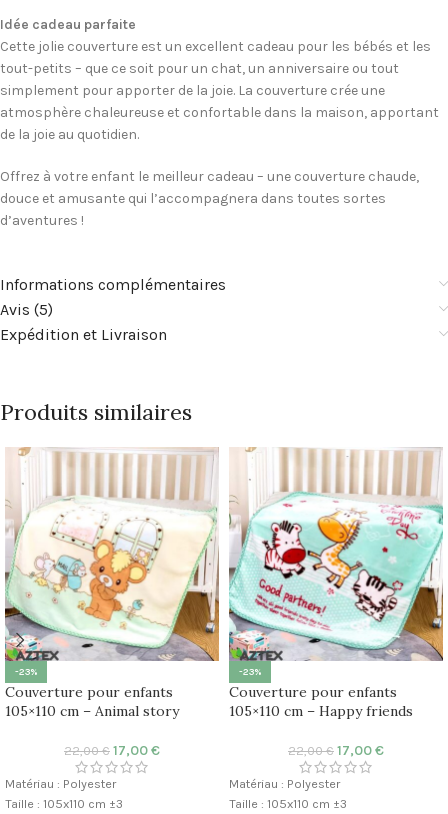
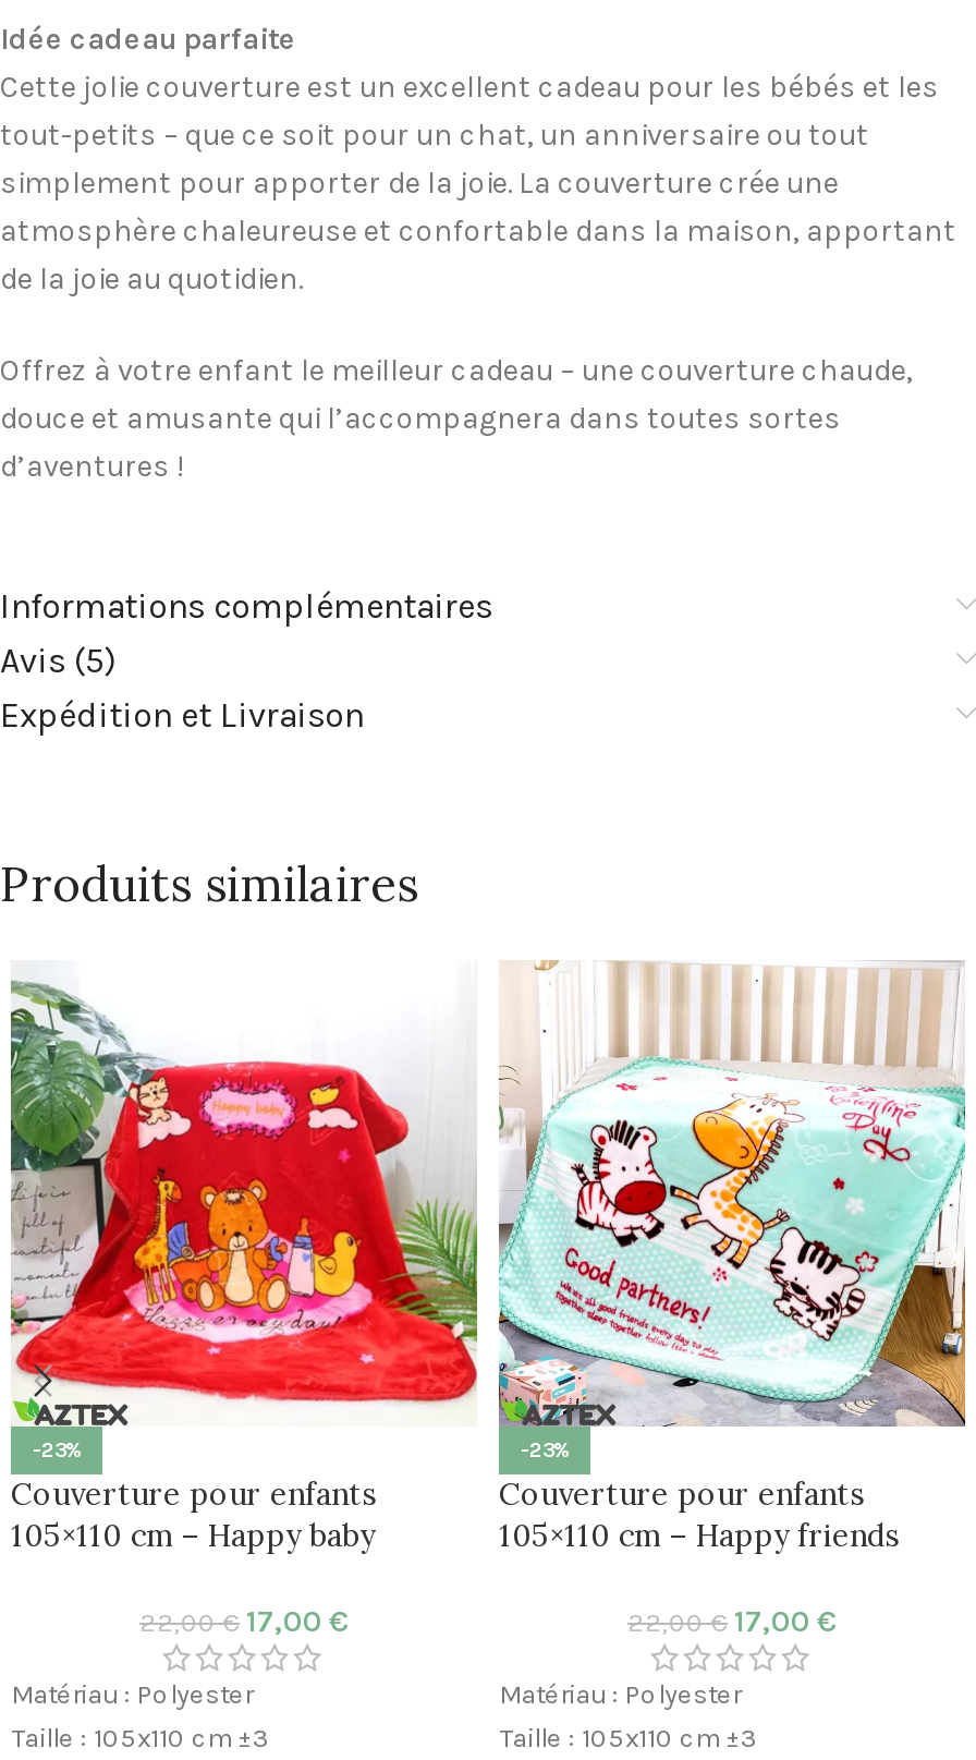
[4,446,220,720] [image] | 105×110 cm – Animal story -> [9,960,477,1555] [image] | 105×110 cm – Happy baby

